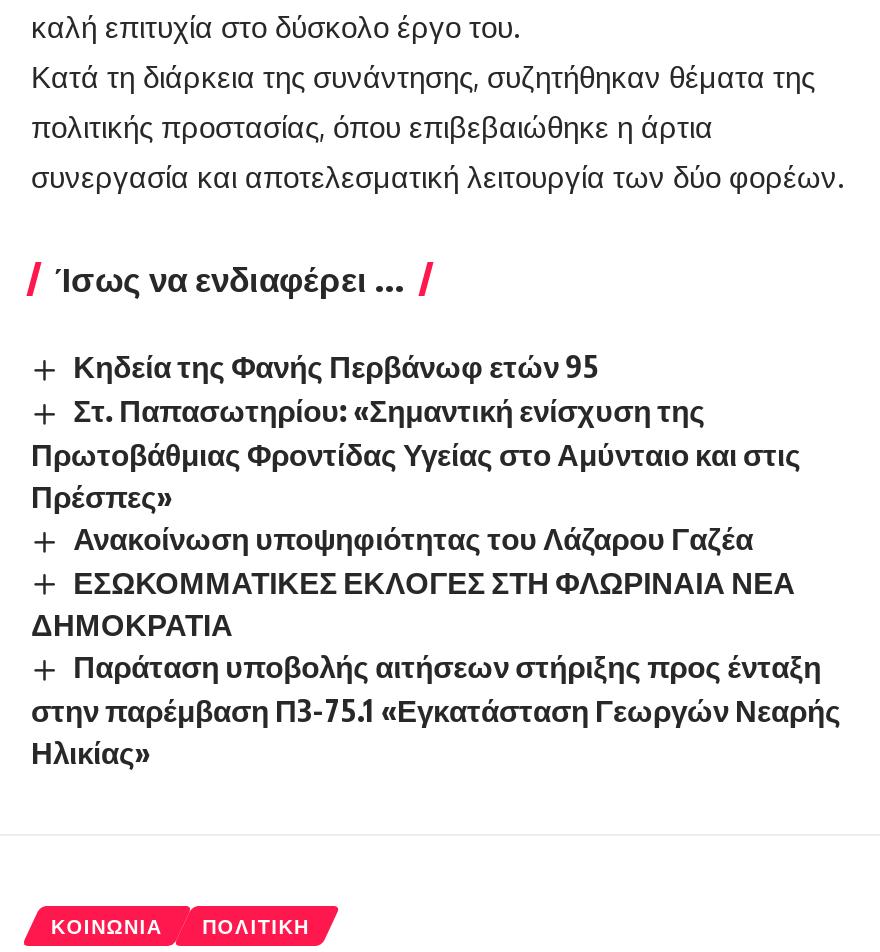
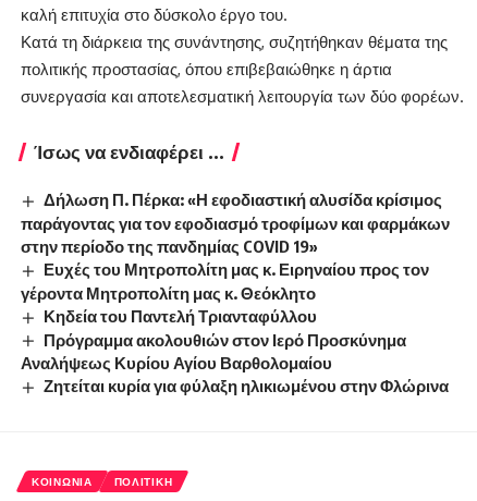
[31,348,841,771] Κηδεία της Φανής Περβάνωφ ετών 95 | Στ. Παπασωτηρίου: «Σημαντική ενίσχυση της | Πρωτοβάθμιας Φροντίδας Υγείας στο Αμύνταιο και στις | Πρέσπες» | Ανακοίνωση υποψηφιότητας του Λάζαρου Γαζέα | ΕΣΩΚΟΜΜΑΤΙΚΕΣ ΕΚΛΟΓΕΣ ΣΤΗ ΦΛΩΡΙΝΑΙΑ ΝΕΑ | ΔΗΜΟΚΡΑΤΙΑ | Παράταση υποβολής αιτήσεων στήριξης προς ένταξη | στην παρέμβαση Π3-75.1 «Εγκατάσταση Γεωργών Νεαρής | Ηλικίας» -> [21,189,450,396] Δήλωση Π. Πέρκα: «Η εφοδιαστική αλυσίδα κρίσιμος | παράγοντας για τον εφοδιασμό τροφίμων και φαρμάκων | στην περίοδο της πανδημίας COVID 19» | Ευχές του Μητροπολίτη μας κ. Ειρηναίου προς τον | γέροντα Μητροπολίτη μας κ. Θεόκλητο | Κηδεία του Παντελή Τριανταφύλλου | Πρόγραμμα ακολουθιών στον Ιερό Προσκύνημα | Αναλήψεως Κυρίου Αγίου Βαρθολομαίου | Ζητείται κυρία για φύλαξη ηλικιωμένου στην Φλώρινα

